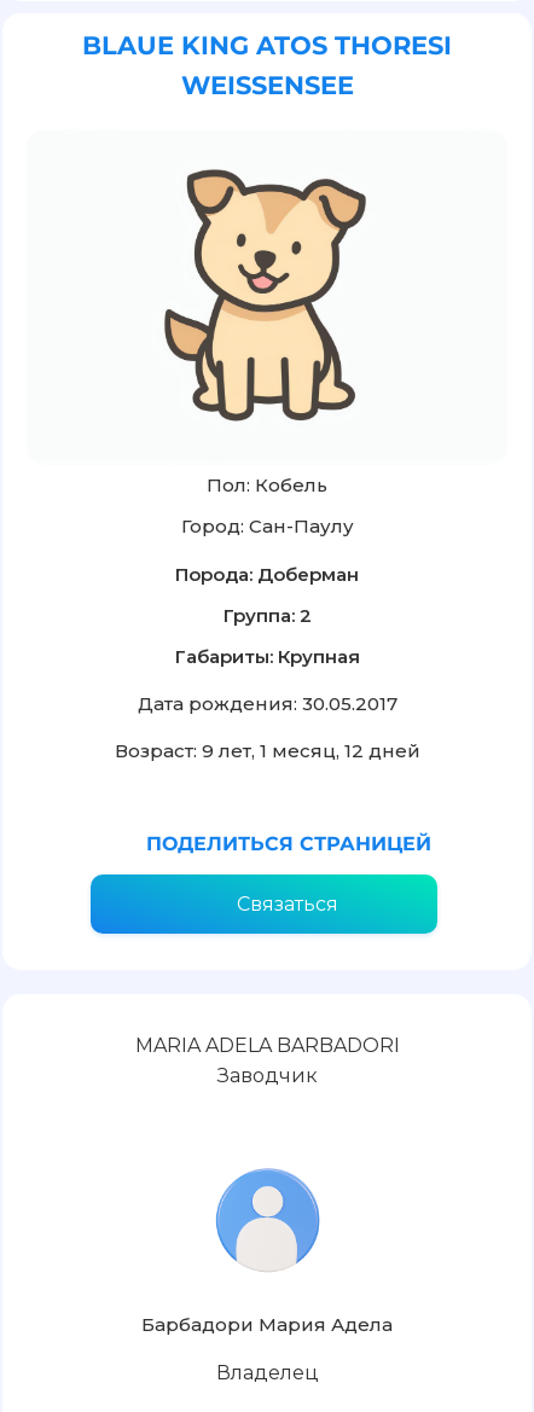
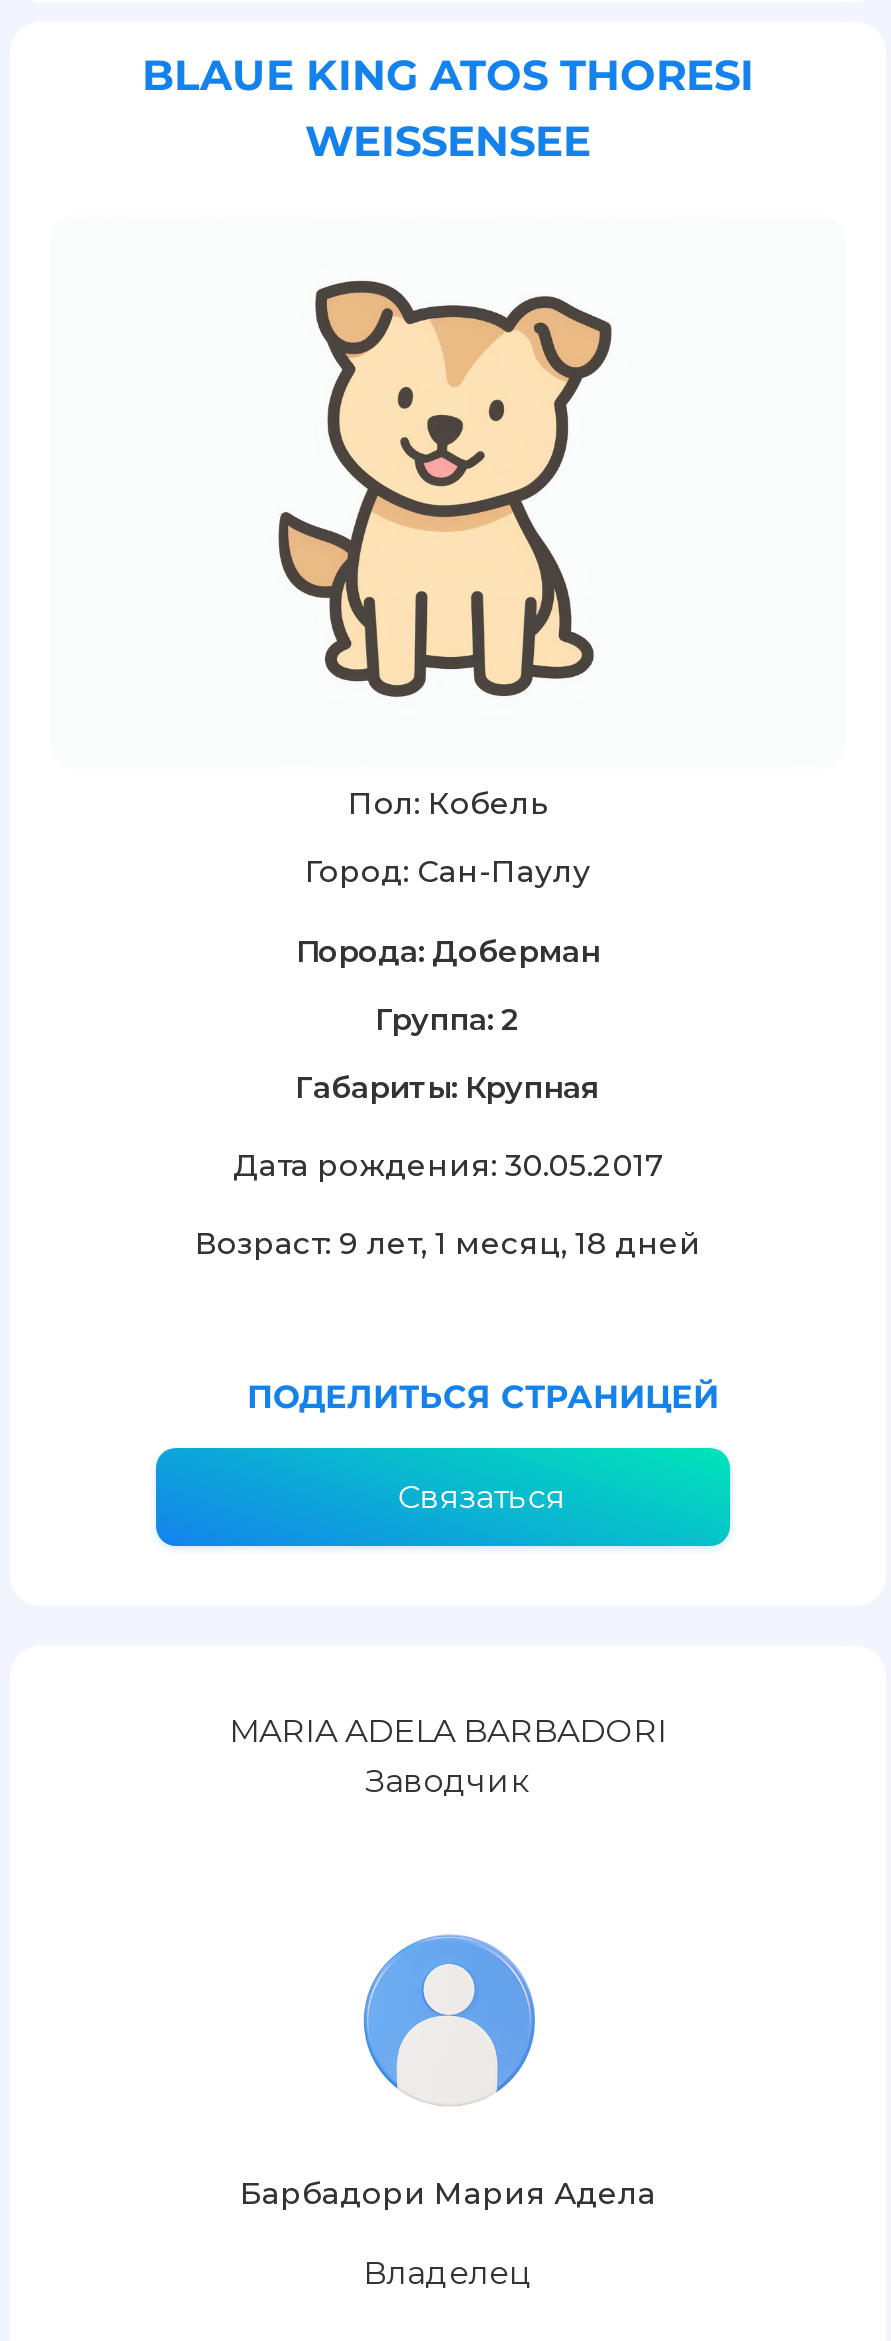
[114,739,420,762] Возраст: 9 лет, 1 месяц, 12 дней -> [195,1224,701,1262] Возраст: 9 лет, 1 месяц, 18 дней

